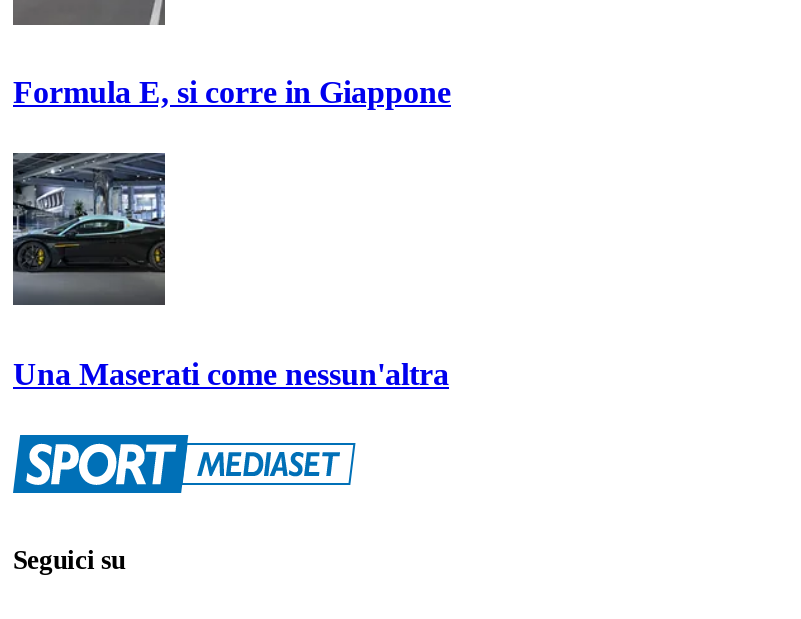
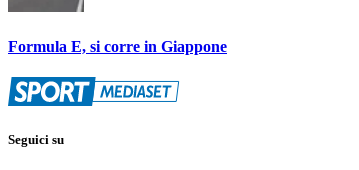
[13,152,449,390] [image] | Una Maserati come nessun'altra -> none

